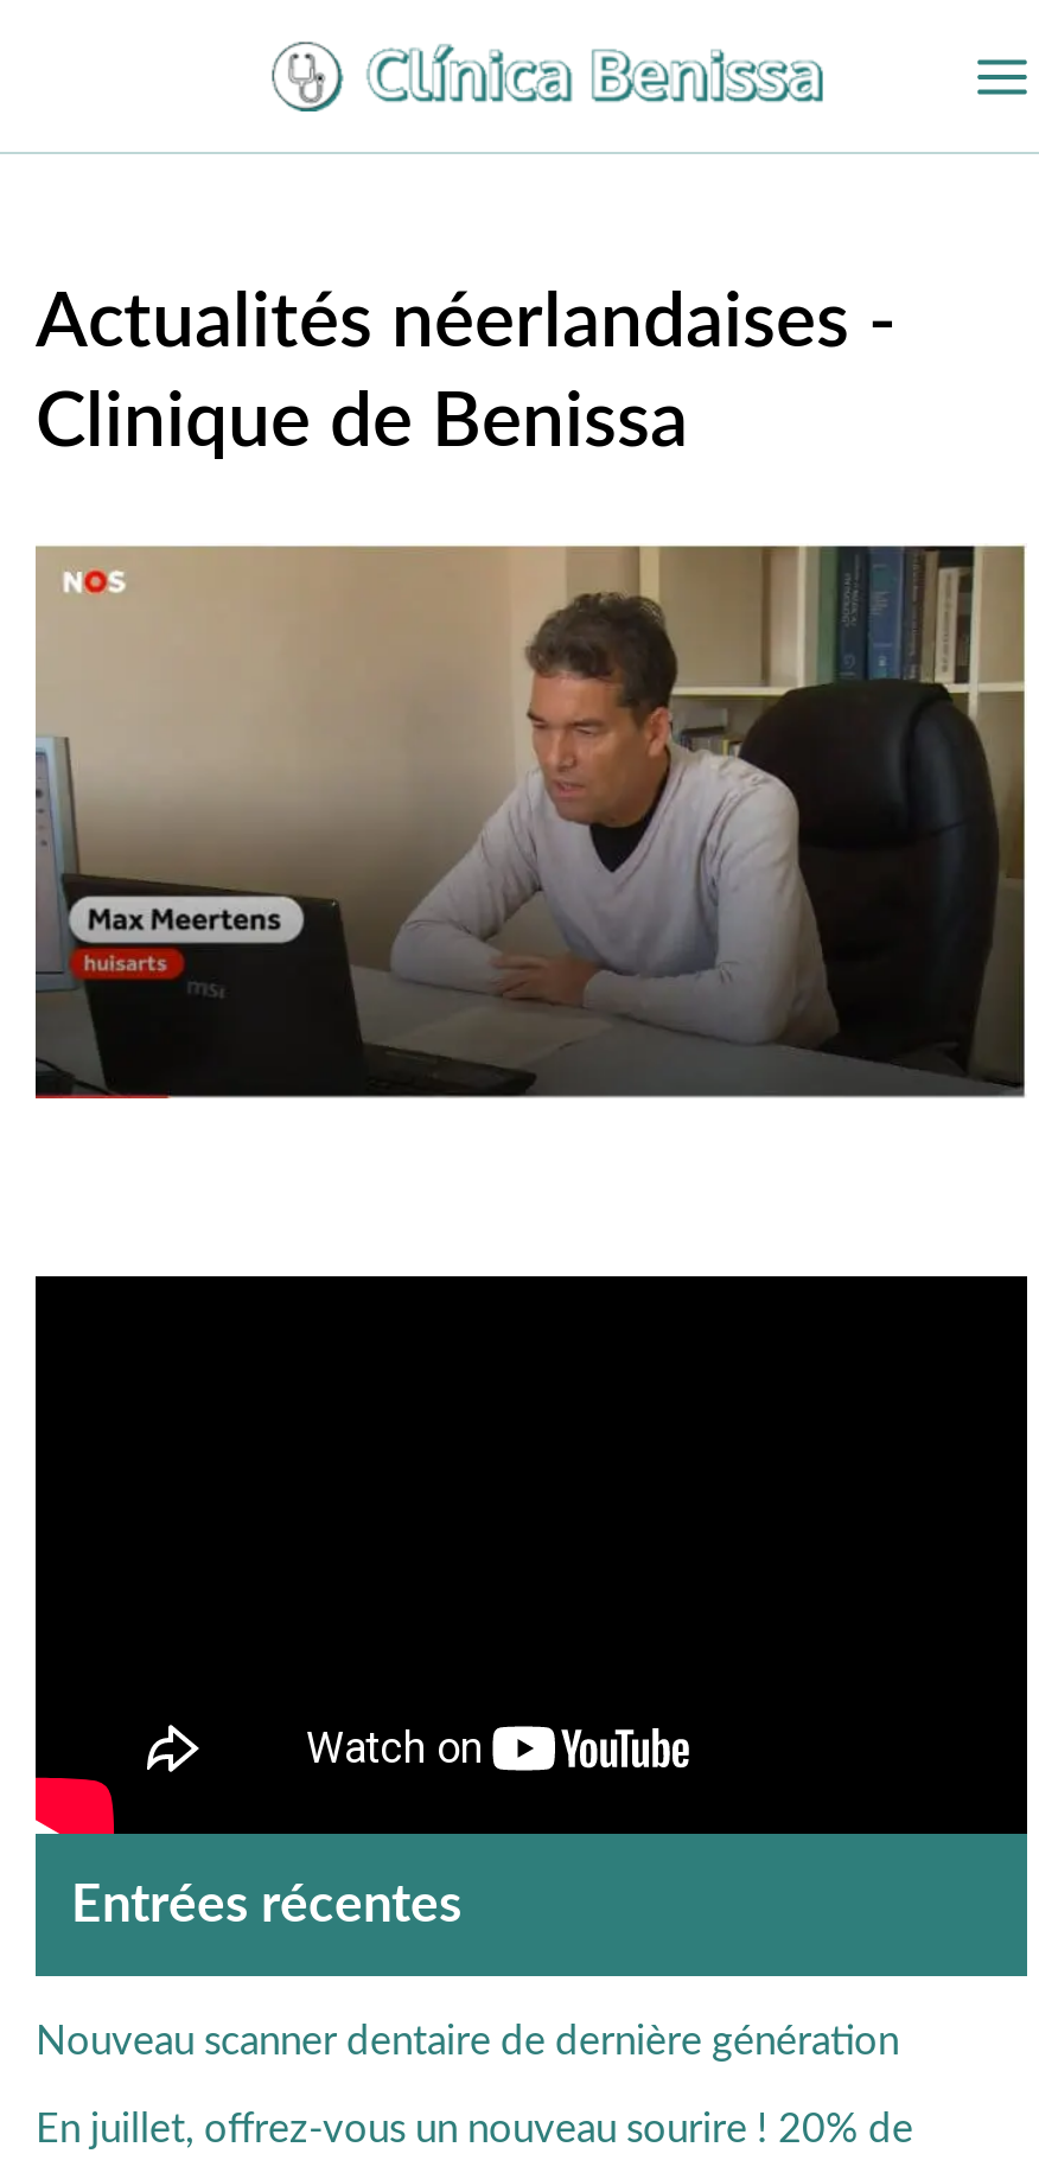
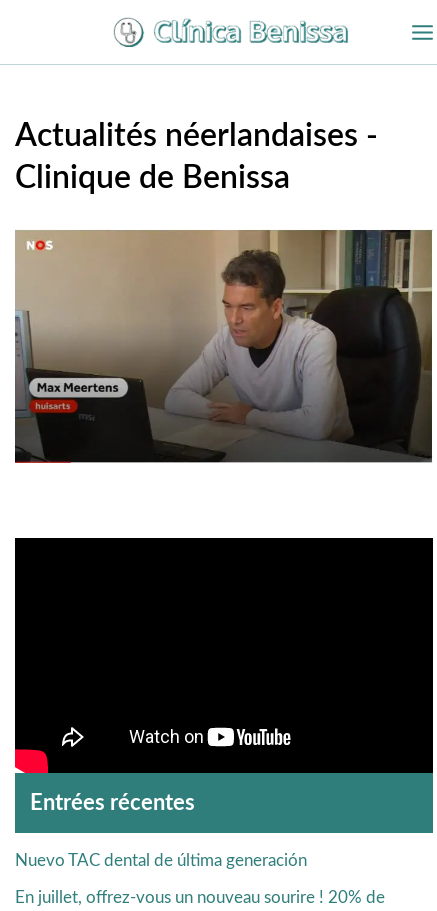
[36,2022,899,2062] Nouveau scanner dentaire de dernière génération -> [15,852,307,869] Nuevo TAC dental de última generación

